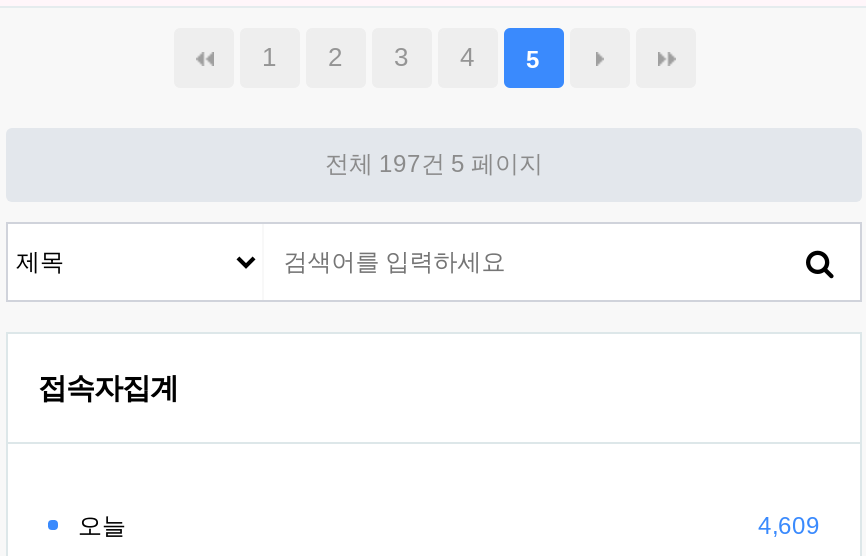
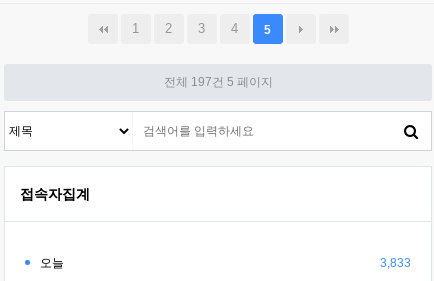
[758,512,820,540] 4,609 -> [380,256,411,270] 3,833

